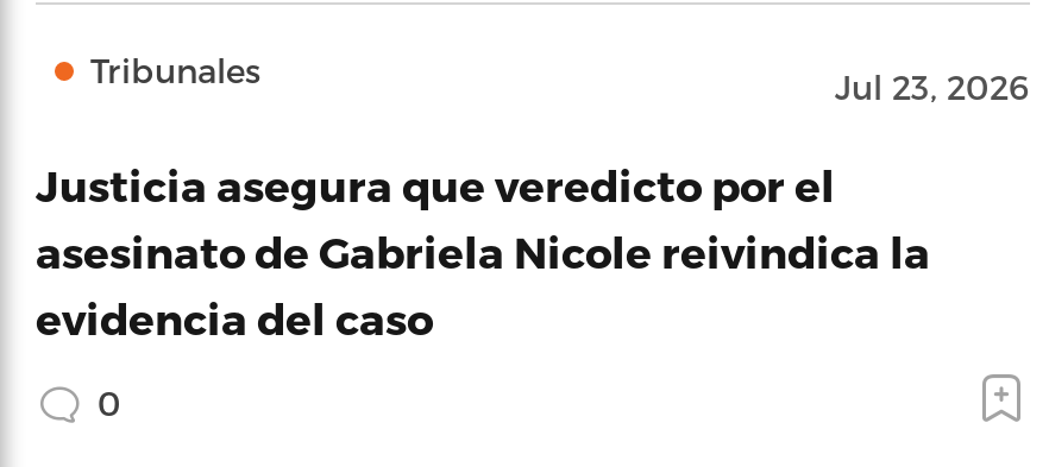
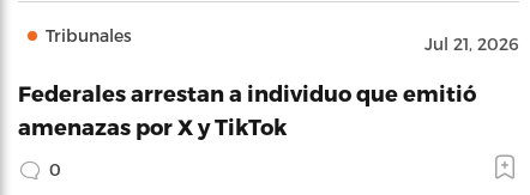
[835,67,1030,107] Jul 23, 2026 -> [424,33,519,54] Jul 21, 2026
[36,159,930,342] Justicia asegura que veredicto por el | asesinato de Gabriela Nicole reivindica la | evidencia del caso -> [18,80,476,139] Federales arrestan a individuo que emitió | amenazas por X y TikTok

